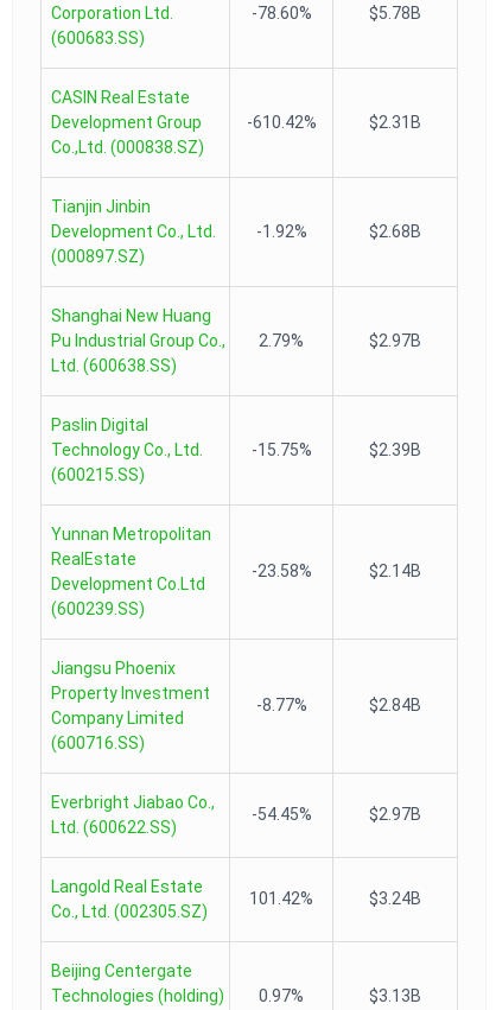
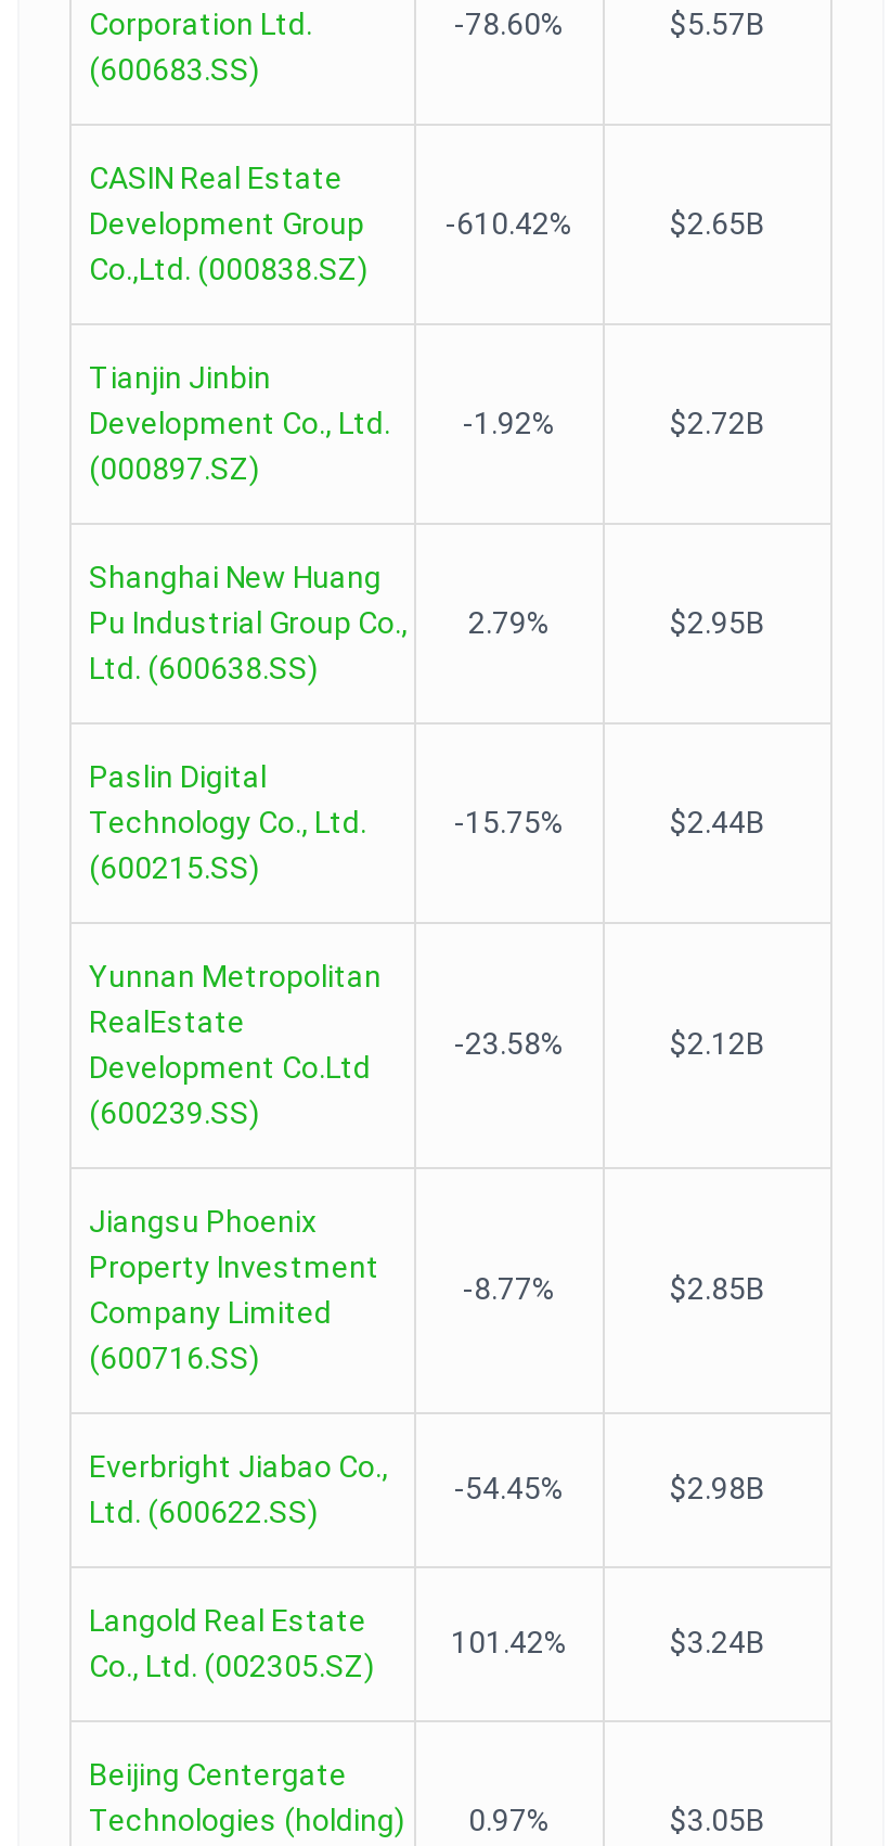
[369,4,421,23] $5.78B -> [670,7,765,41] $5.57B
[369,113,421,132] $2.31B -> [670,206,765,241] $2.65B
[369,222,421,241] $2.68B -> [670,406,765,440] $2.72B
[369,331,421,350] $2.97B -> [670,605,765,640] $2.95B
[369,440,421,459] $2.39B -> [670,805,765,839] $2.44B
[369,561,421,580] $2.14B -> [670,1026,765,1061] $2.12B
[369,695,421,714] $2.84B -> [670,1271,765,1306] $2.85B
[369,805,421,824] $2.97B -> [670,1471,765,1505] $2.98B
[369,986,421,1005] $3.13B -> [670,1803,765,1837] $3.05B

